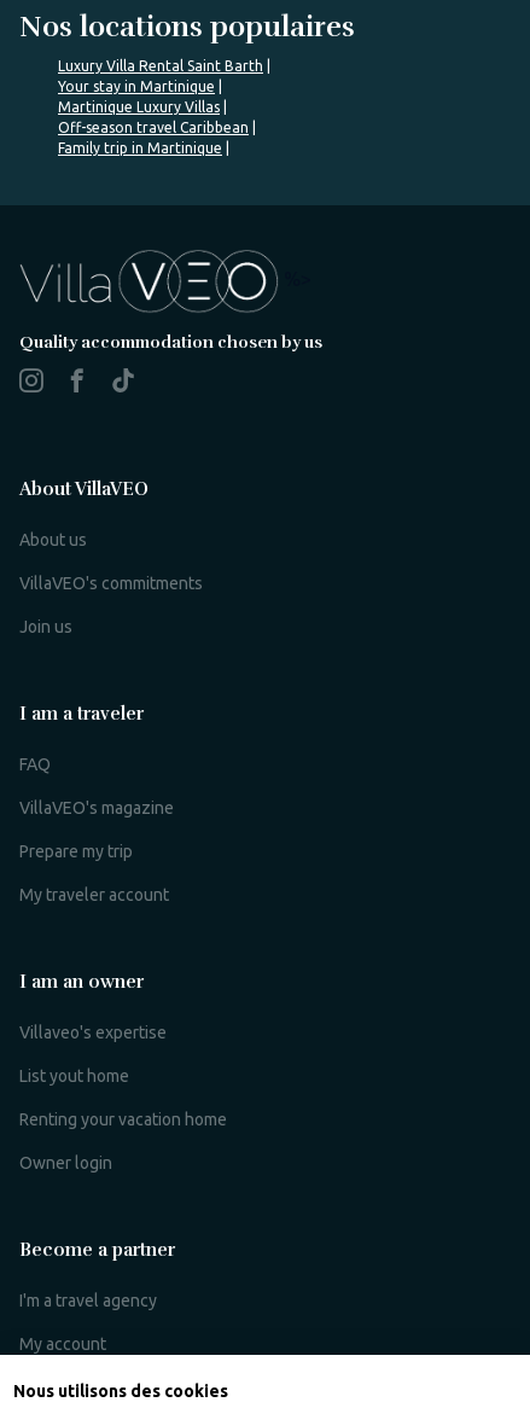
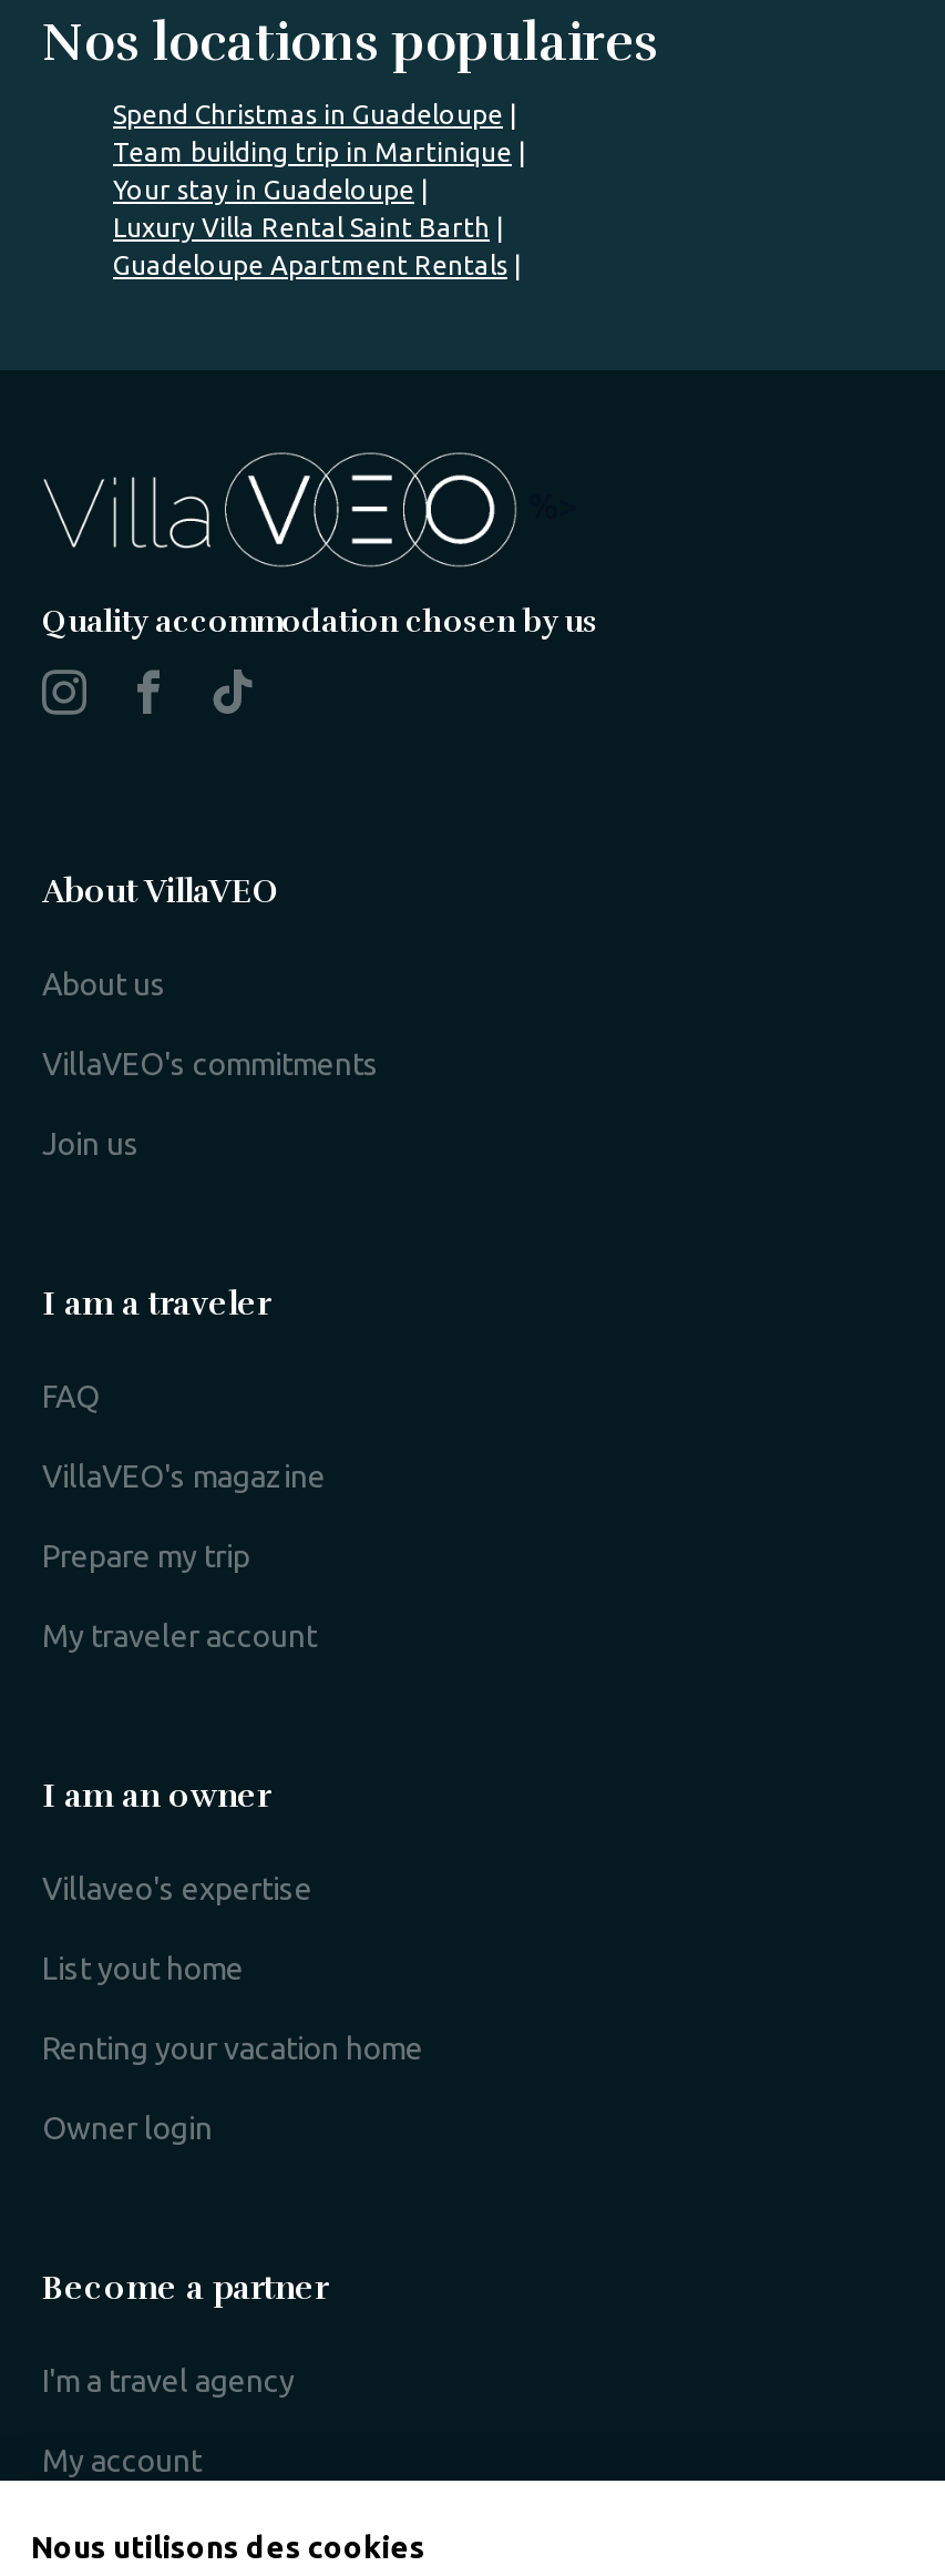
none -> [113,100,512,204] Spend Christmas in Guadeloupe | Team building trip in Martinique | Your stay in Guadeloupe
moved [58,58,263,74] -> [113,213,490,242]: Luxury Villa Rental Saint Barth
[58,78,249,156] Your stay in Martinique | Martinique Luxury Villas | Off-season travel Caribbean | Family trip in Martinique -> [113,251,507,279] Guadeloupe Apartment Rentals

